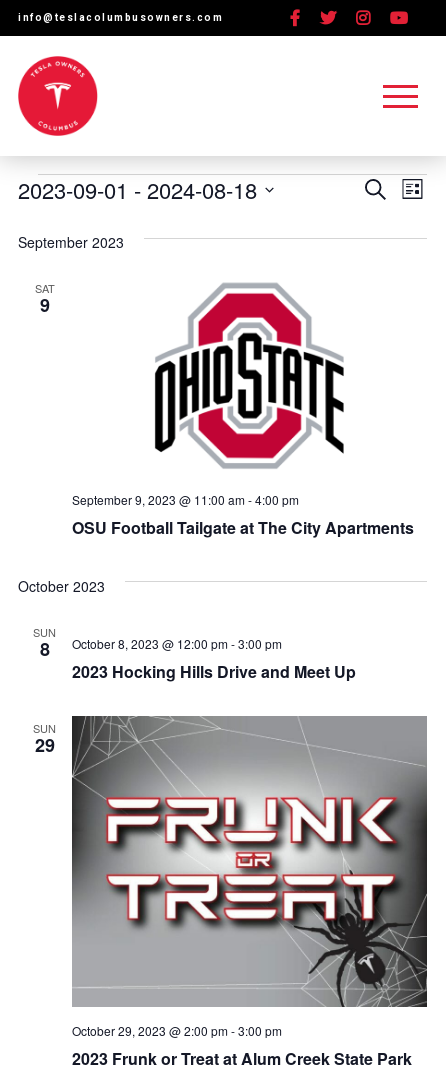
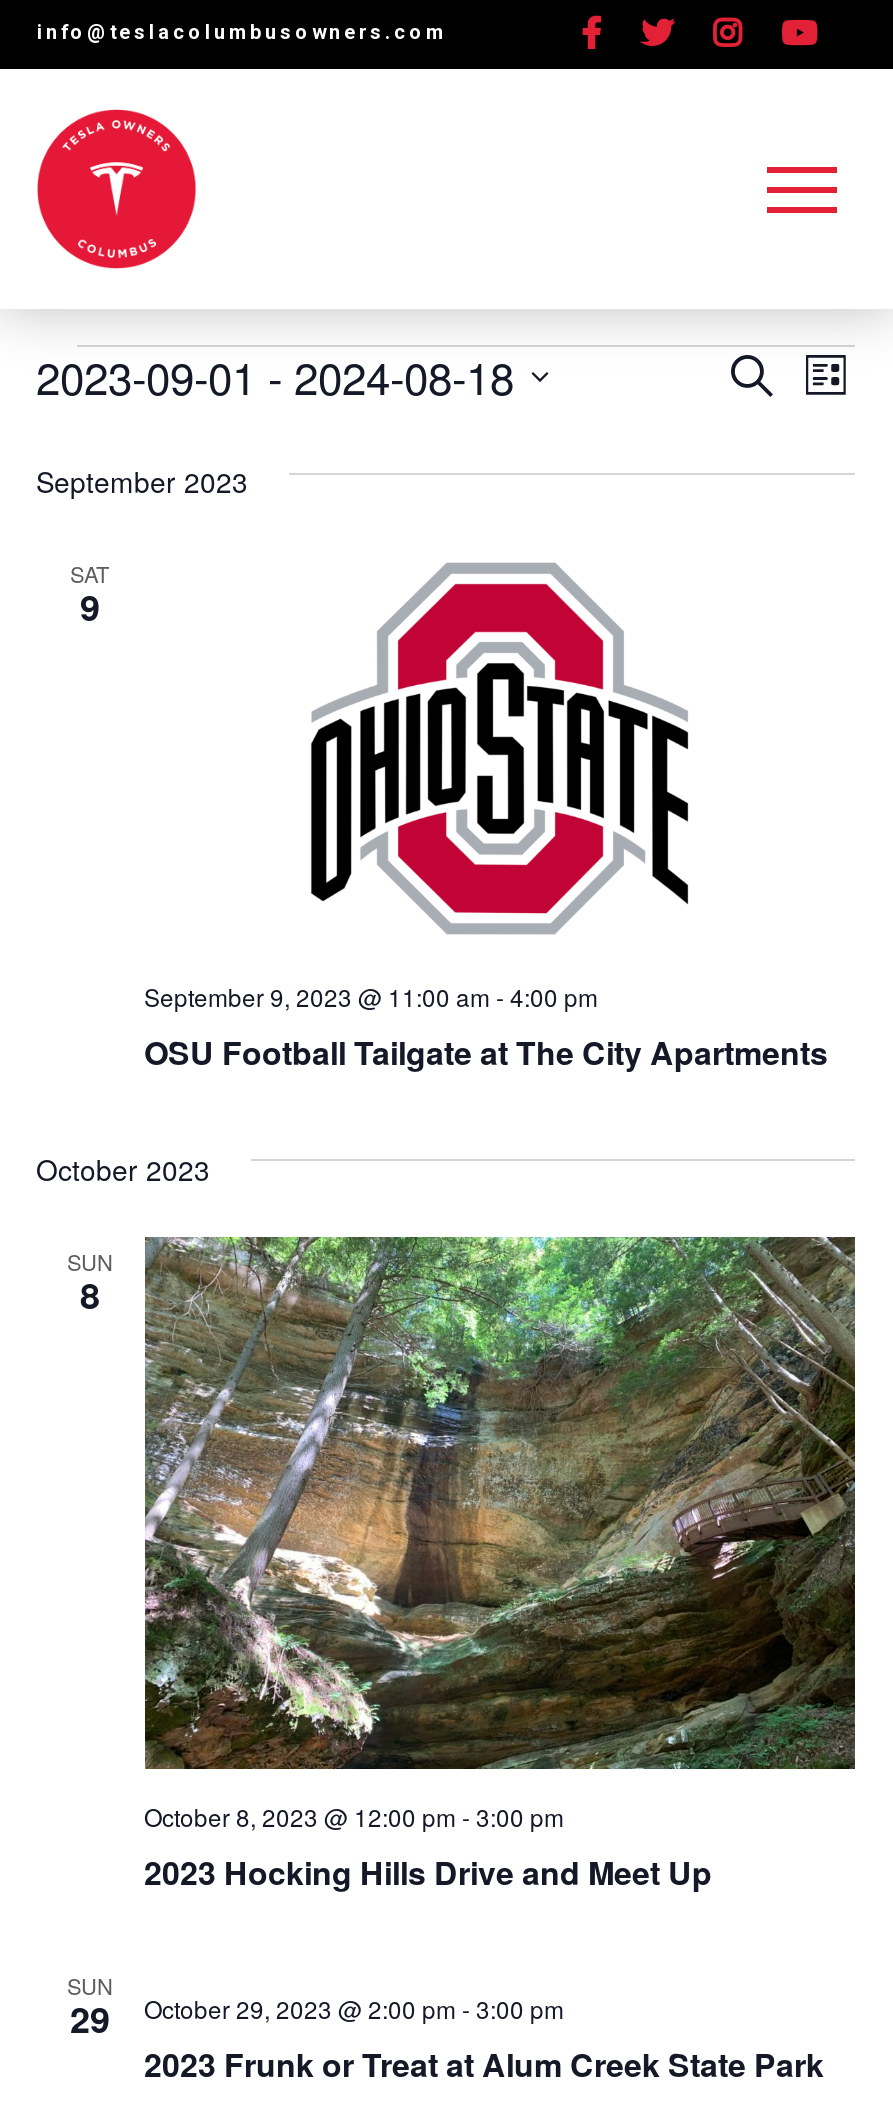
moved [33,635,355,758] -> [67,1799,712,2045]: 2023 Hocking Hills Drive and Meet Up | October 8, 2023 @ 12:00 pm - 3:00 pm | SUN | 29
[71,715,428,1008] [image] -> [143,1235,857,1773] [image]

